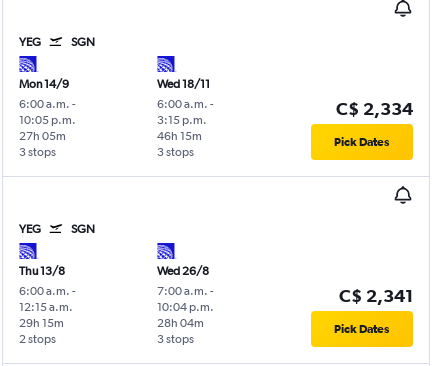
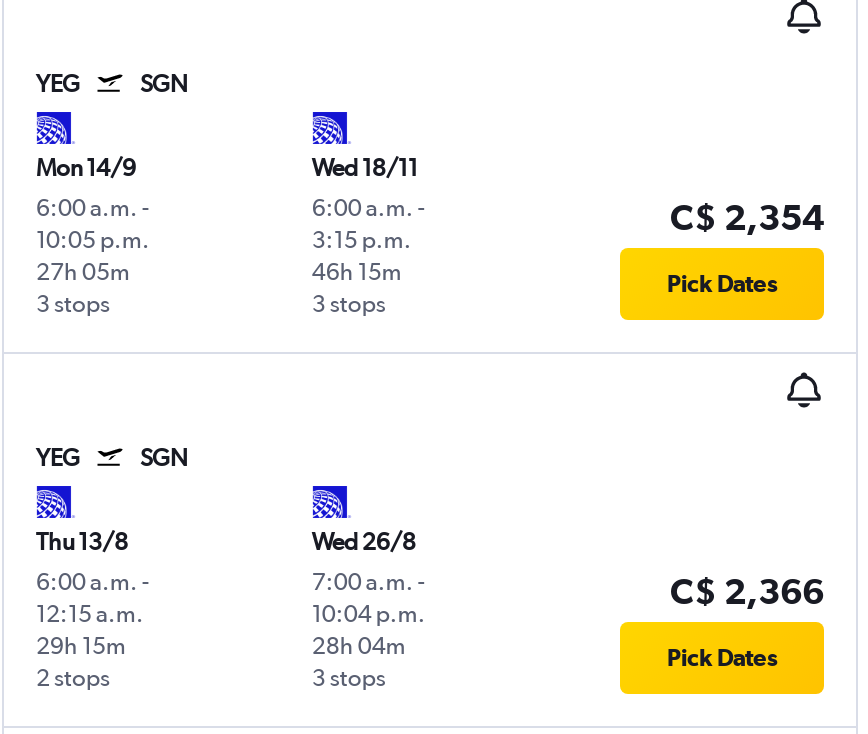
[336,98,413,118] C$ 2,334 -> [670,196,824,236] C$ 2,354
[339,285,413,305] C$ 2,341 -> [670,570,824,610] C$ 2,366

